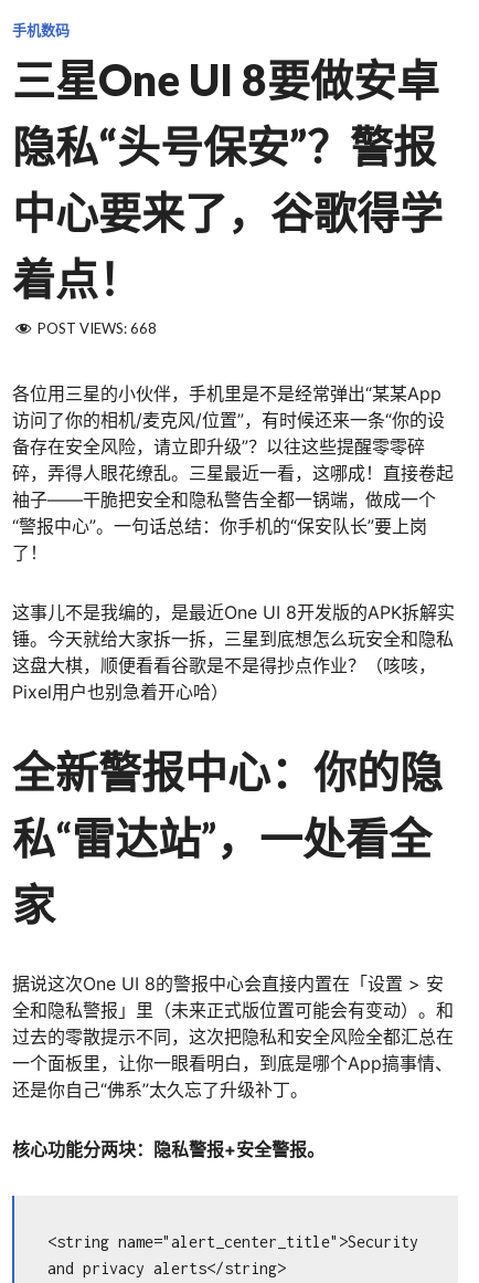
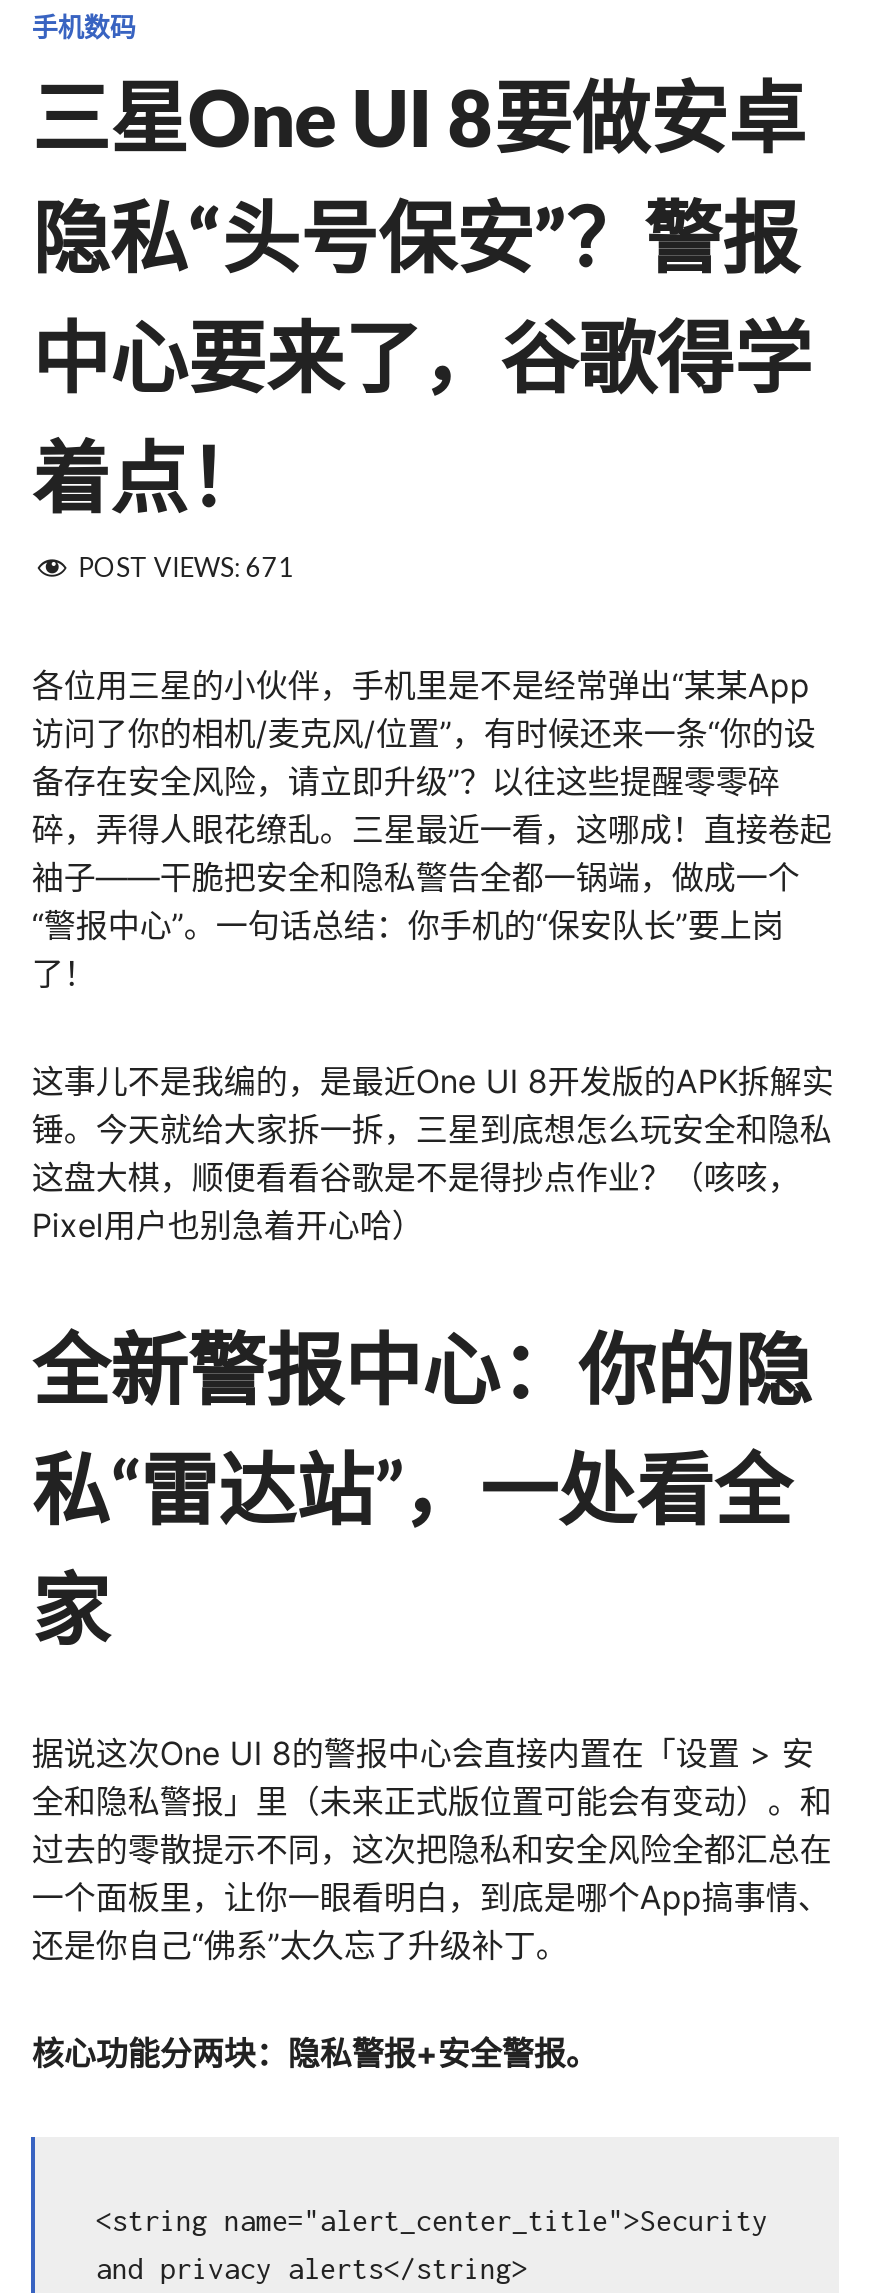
[38,320,157,337] POST VIEWS: 668 -> [78,551,294,583] POST VIEWS: 671

